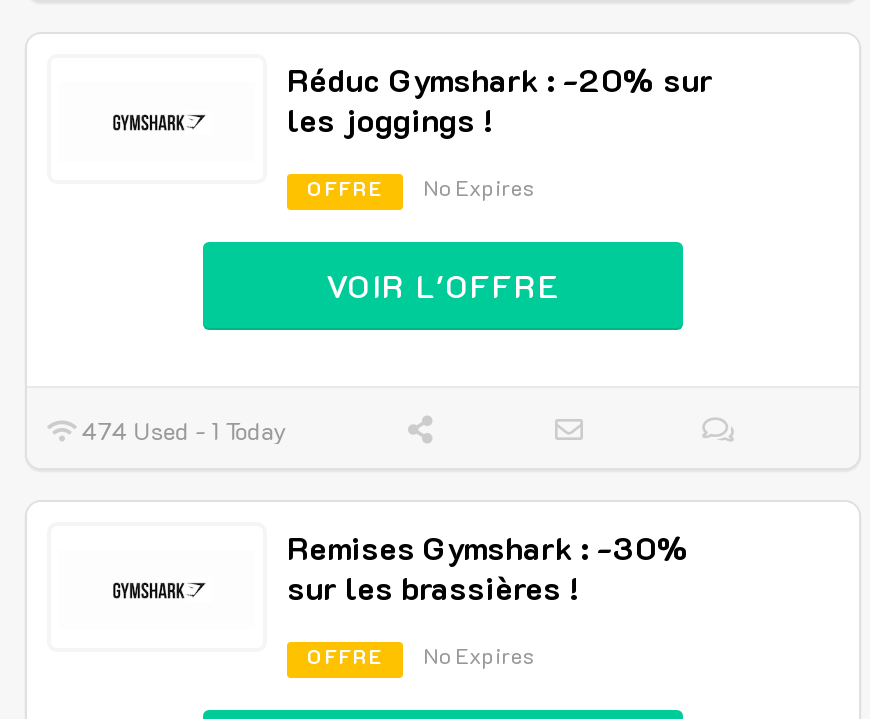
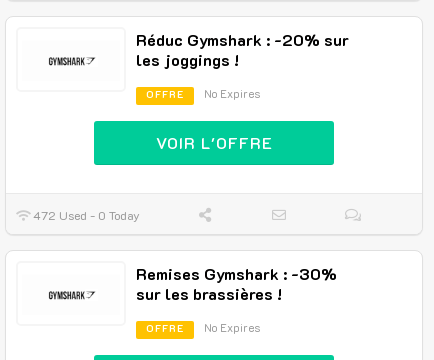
[75,415,287,447] 474 Used - 1 Today -> [30,207,140,223] 472 Used - 0 Today

